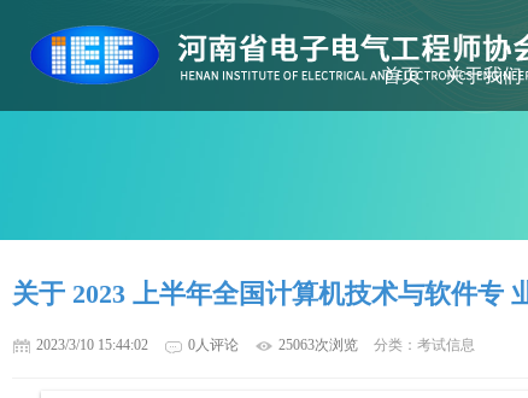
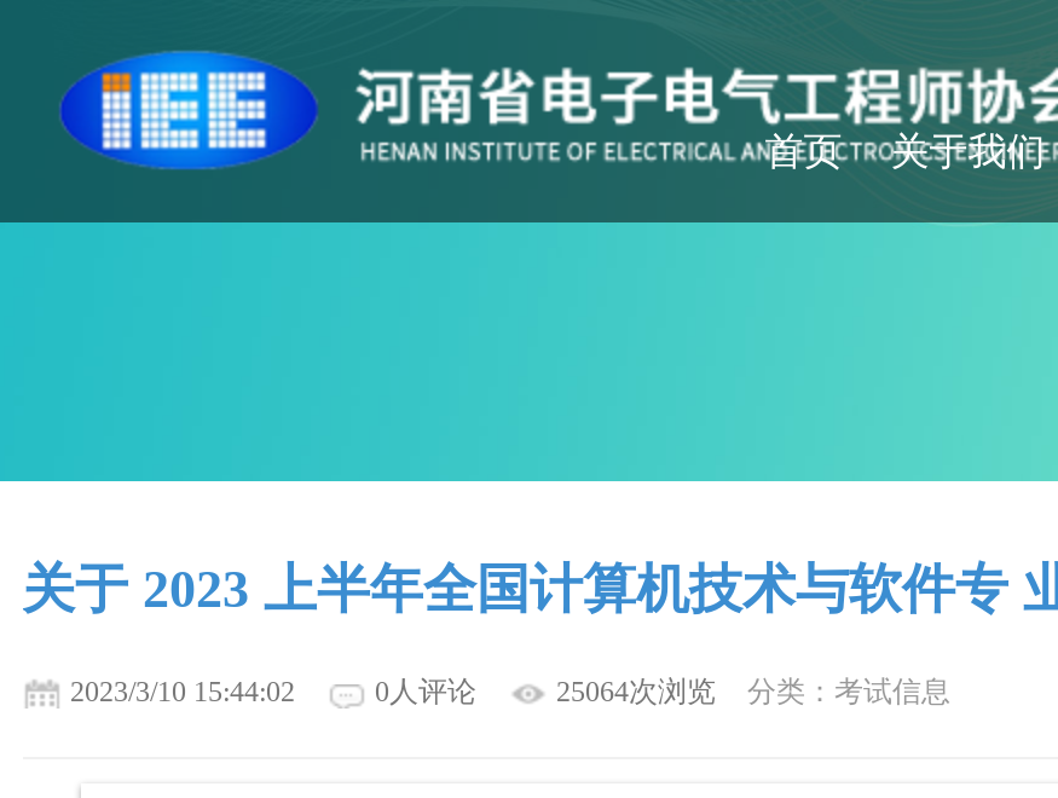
[278,336,474,353] 25063次浏览 分类：考试信息 -> [556,673,950,707] 25064次浏览 分类：考试信息

